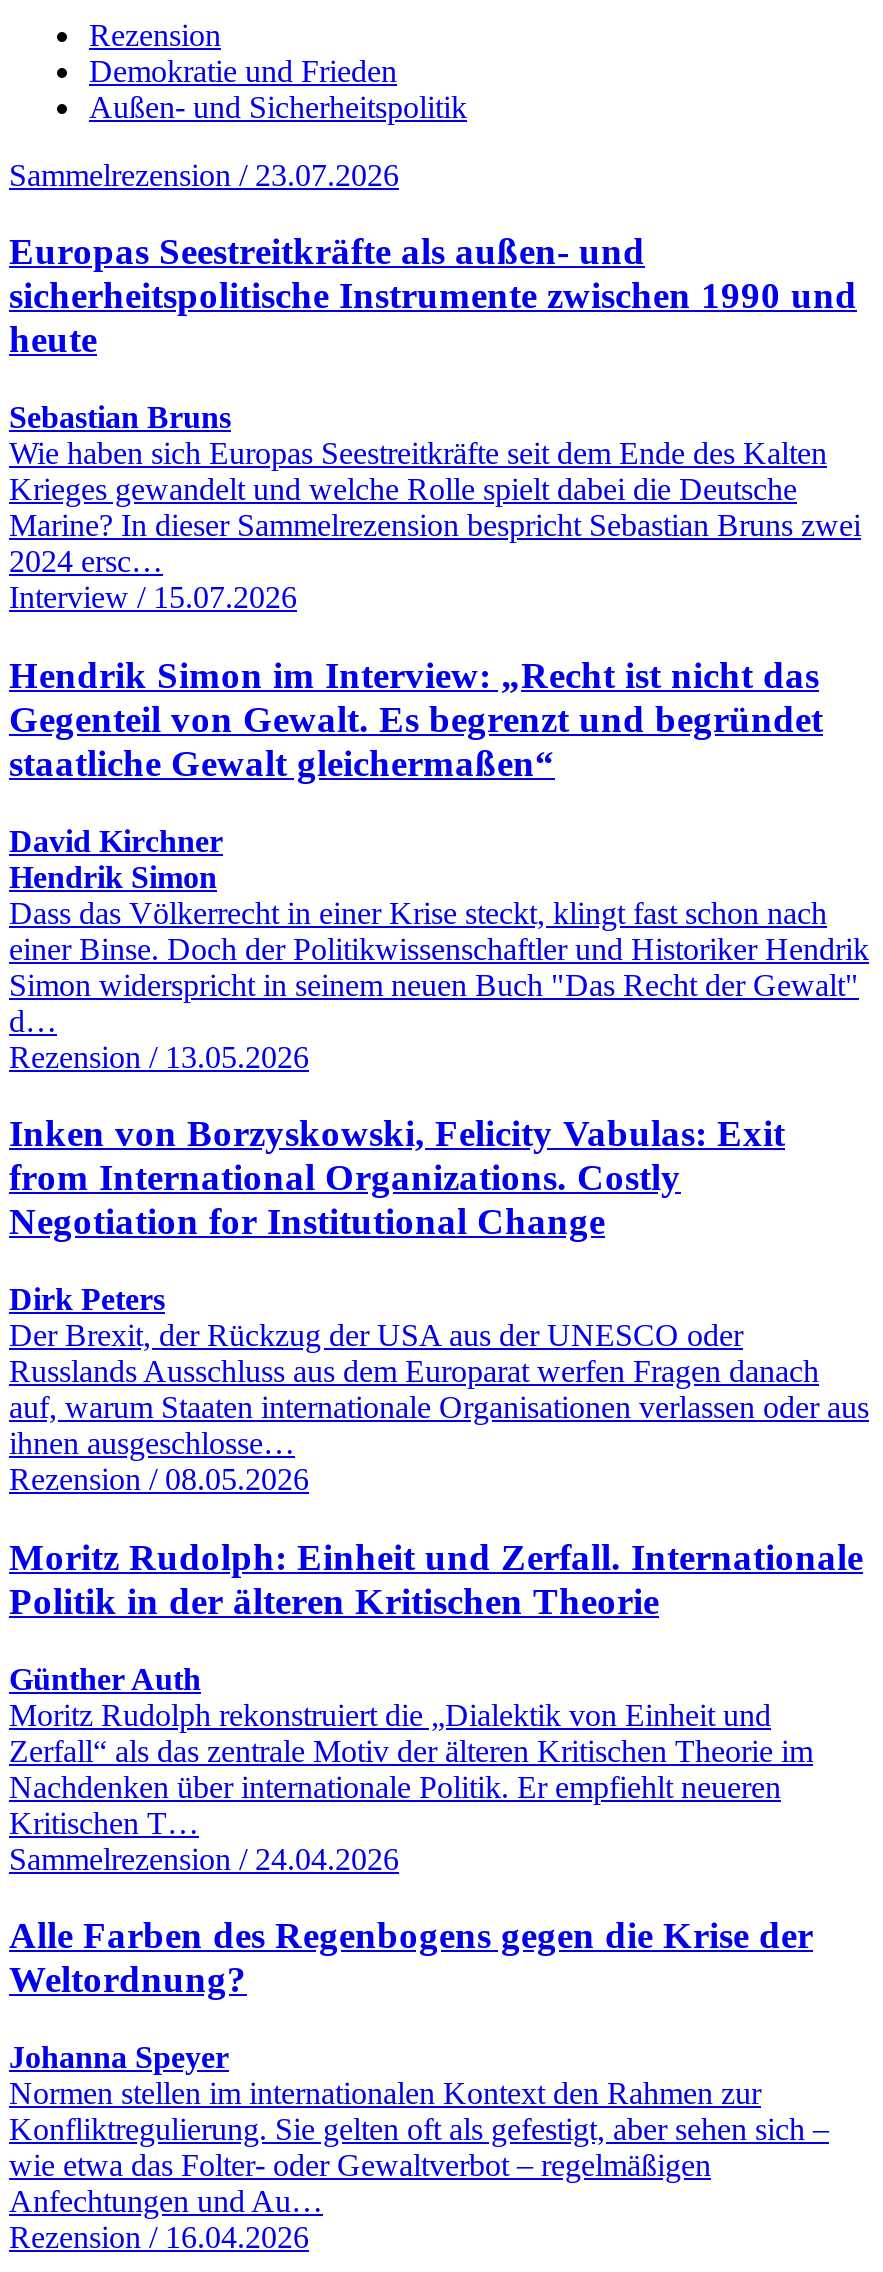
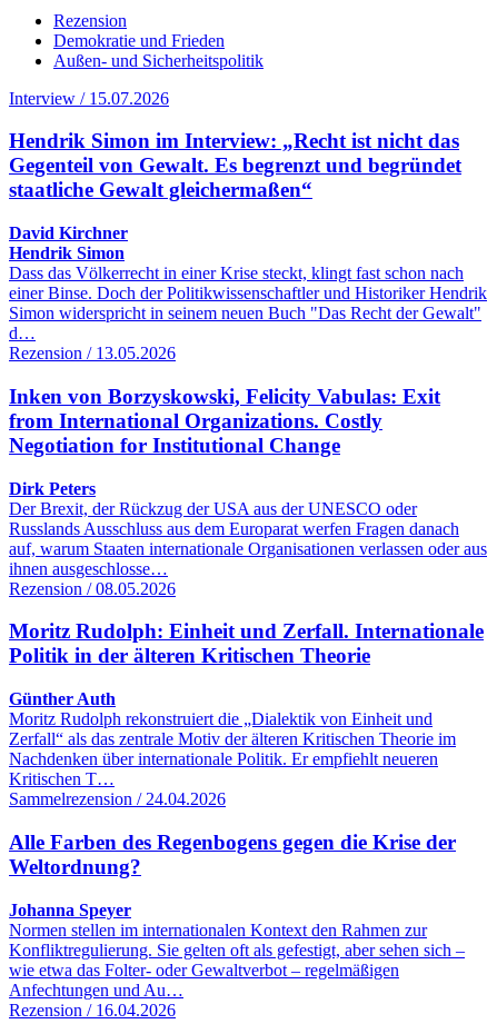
[9,158,861,578] Sammelrezension / 23.07.2026 | Europas Seestreitkräfte als außen- und | sicherheitspolitische Instrumente zwischen 1990 und | heute | Sebastian Bruns | Wie haben sich Europas Seestreitkräfte seit dem Ende des Kalten | Krieges gewandelt und welche Rolle spielt dabei die Deutsche | Marine? In dieser Sammelrezension bespricht Sebastian Bruns zwei | 2024 ersc… -> none

